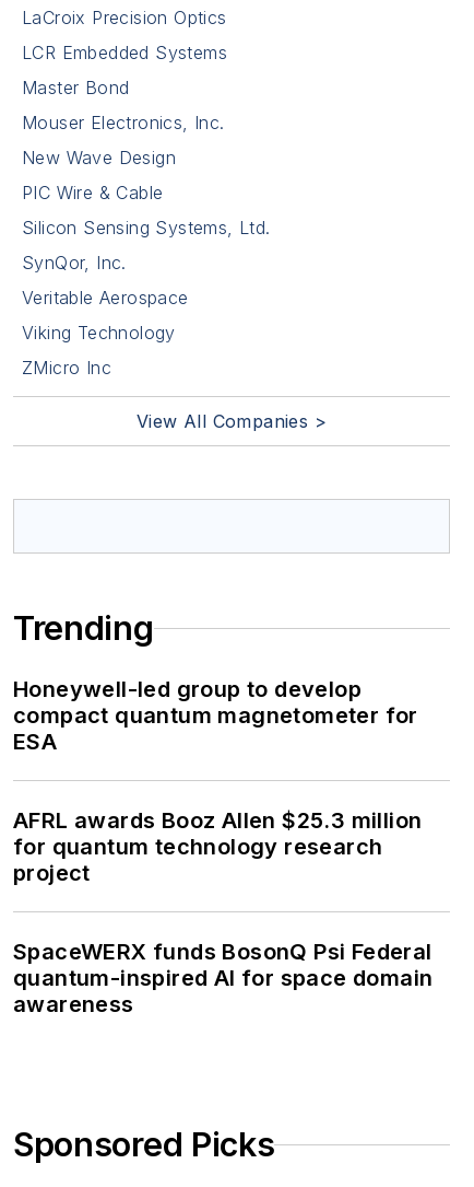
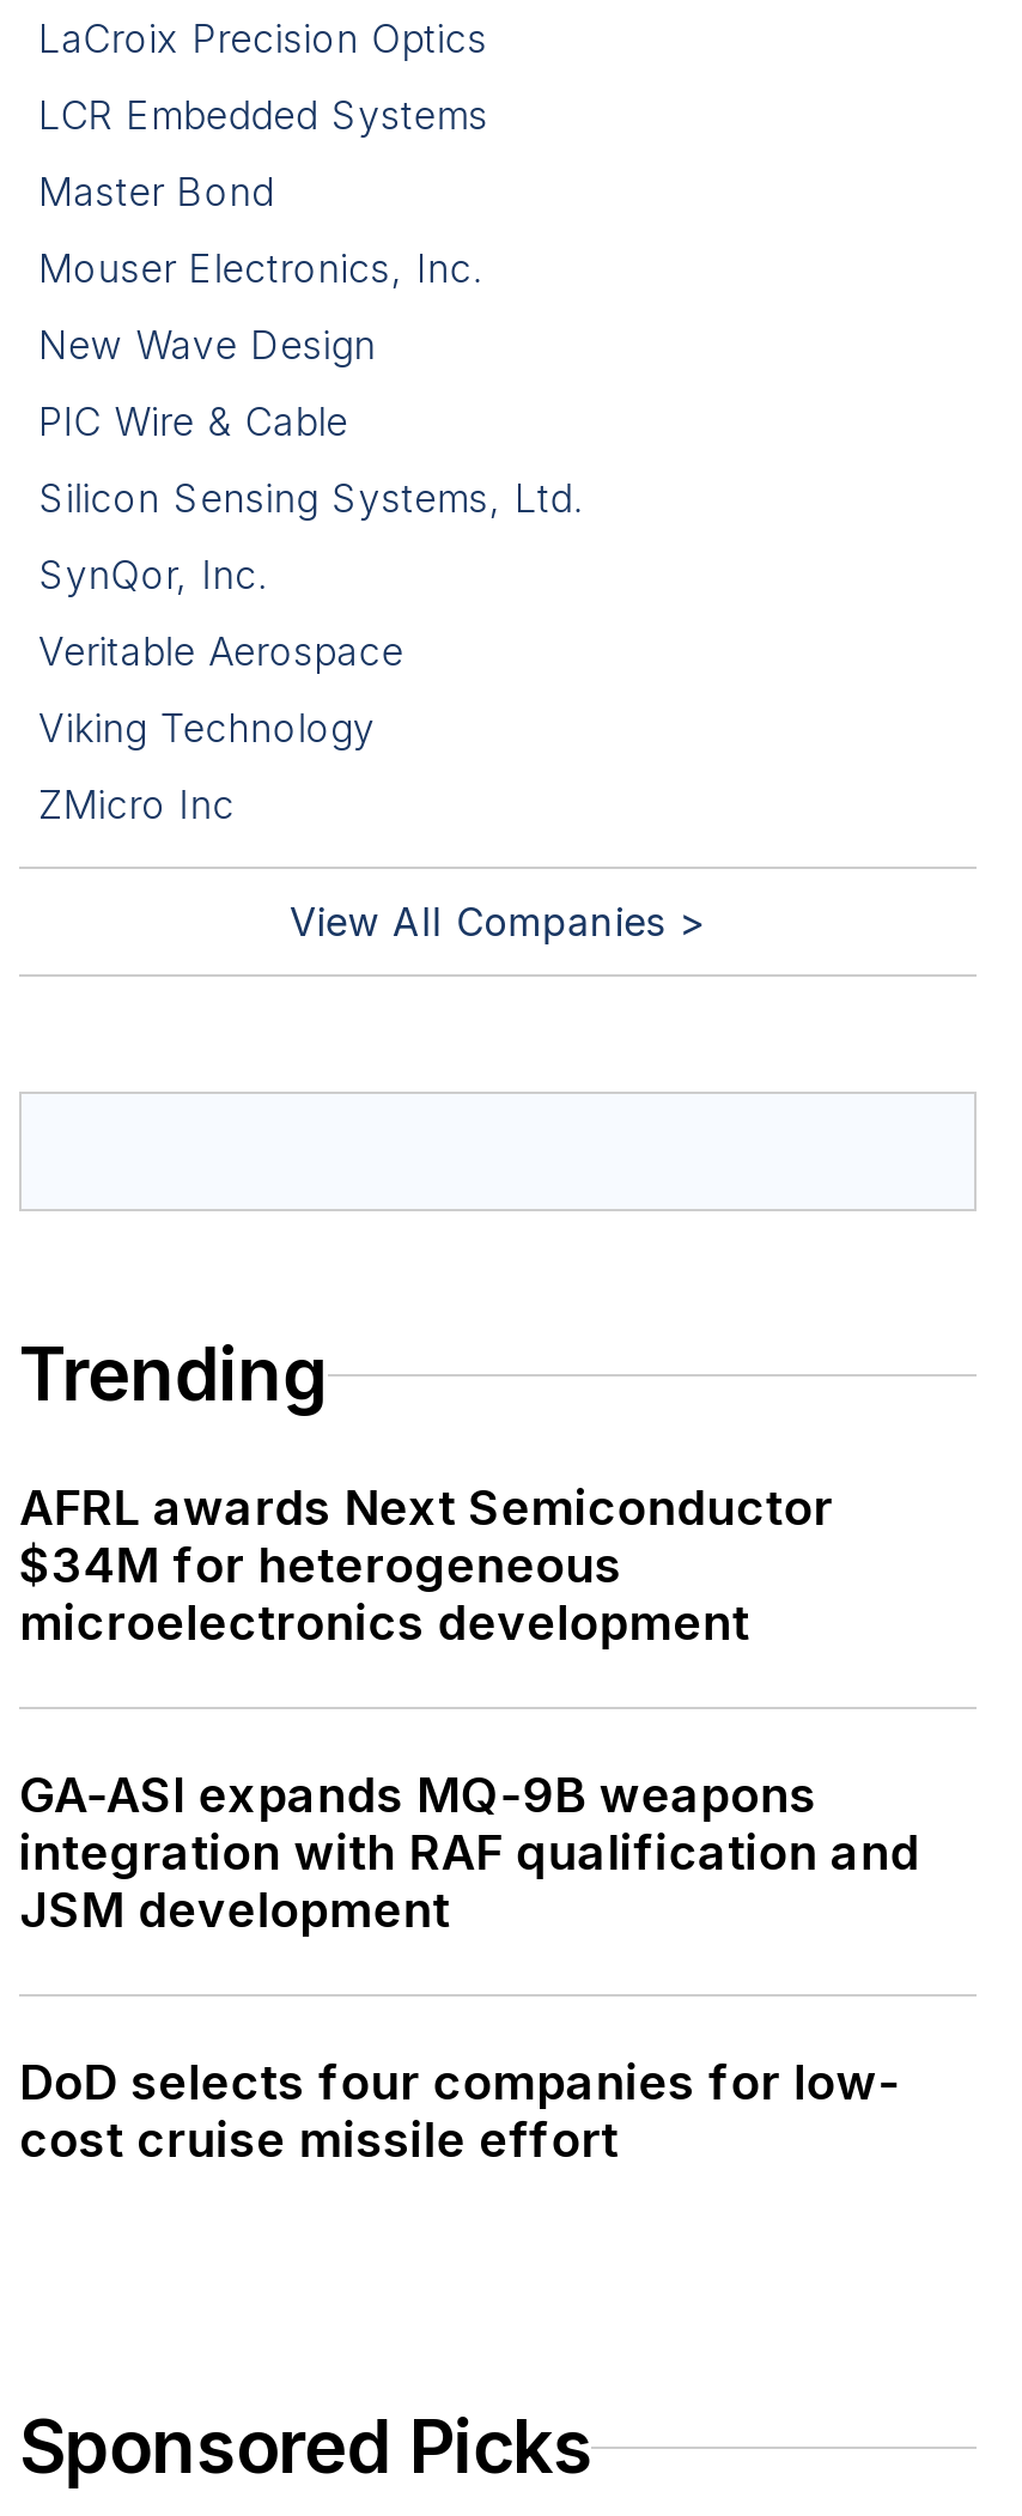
[13,676,418,755] Honeywell-led group to develop | compact quantum magnetometer for | ESA -> [19,1479,833,1652] AFRL awards Next Semiconductor | $34M for heterogeneous | microelectronics development
[13,807,422,886] AFRL awards Booz Allen $25.3 million | for quantum technology research | project -> [19,1767,920,1939] GA-ASI expands MQ-9B weapons | integration with RAF qualification and | JSM development
[13,939,433,1017] SpaceWERX funds BosonQ Psi Federal | quantum-inspired AI for space domain | awareness -> [19,2054,900,2169] DoD selects four companies for low- | cost cruise missile effort

